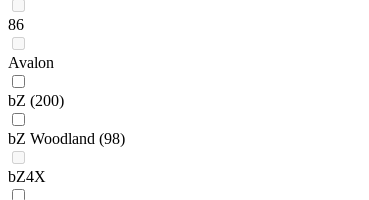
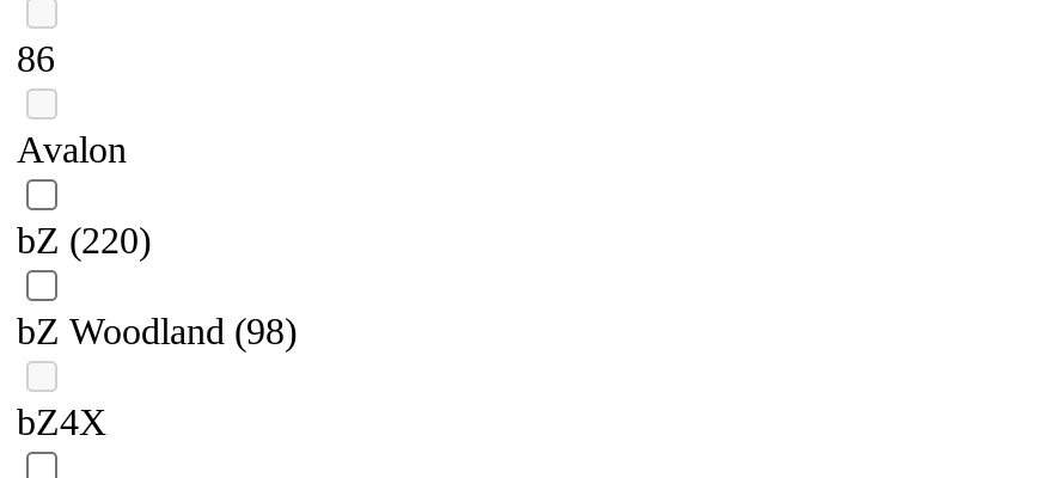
[8,92,64,109] bZ (200) -> [17,221,151,261] bZ (220)

